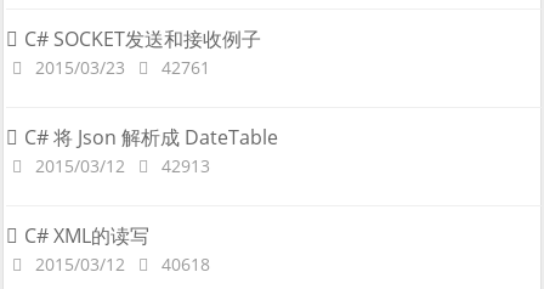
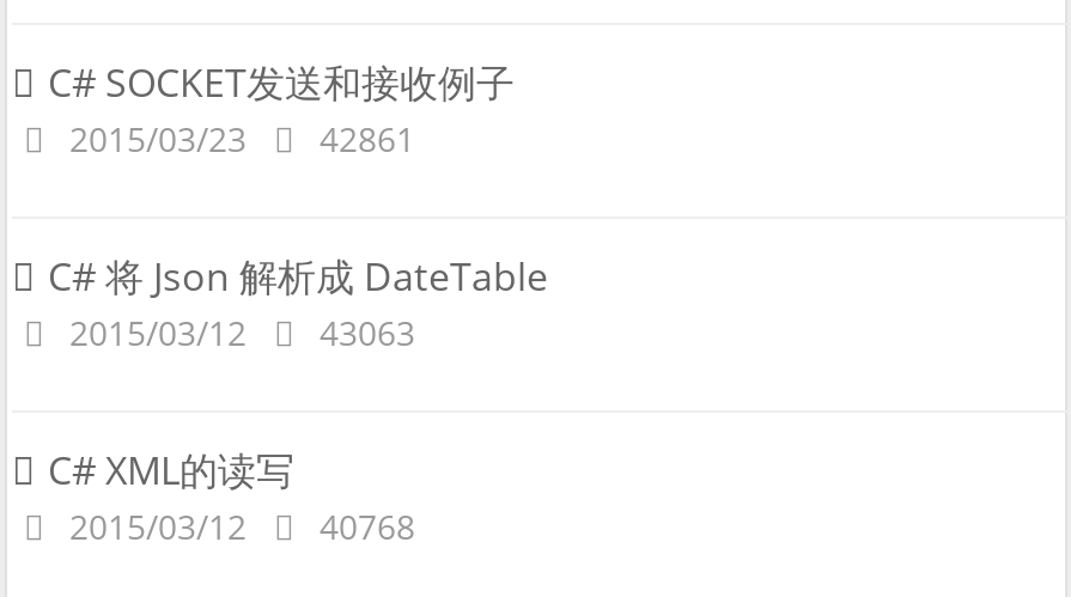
[35,56,211,79] 2015/03/23 42761 -> [69,116,415,162] 2015/03/23 42861
[35,154,211,177] 2015/03/12 42913 -> [69,310,415,355] 2015/03/12 43063
[35,253,211,276] 2015/03/12 40618 -> [69,504,415,549] 2015/03/12 40768

